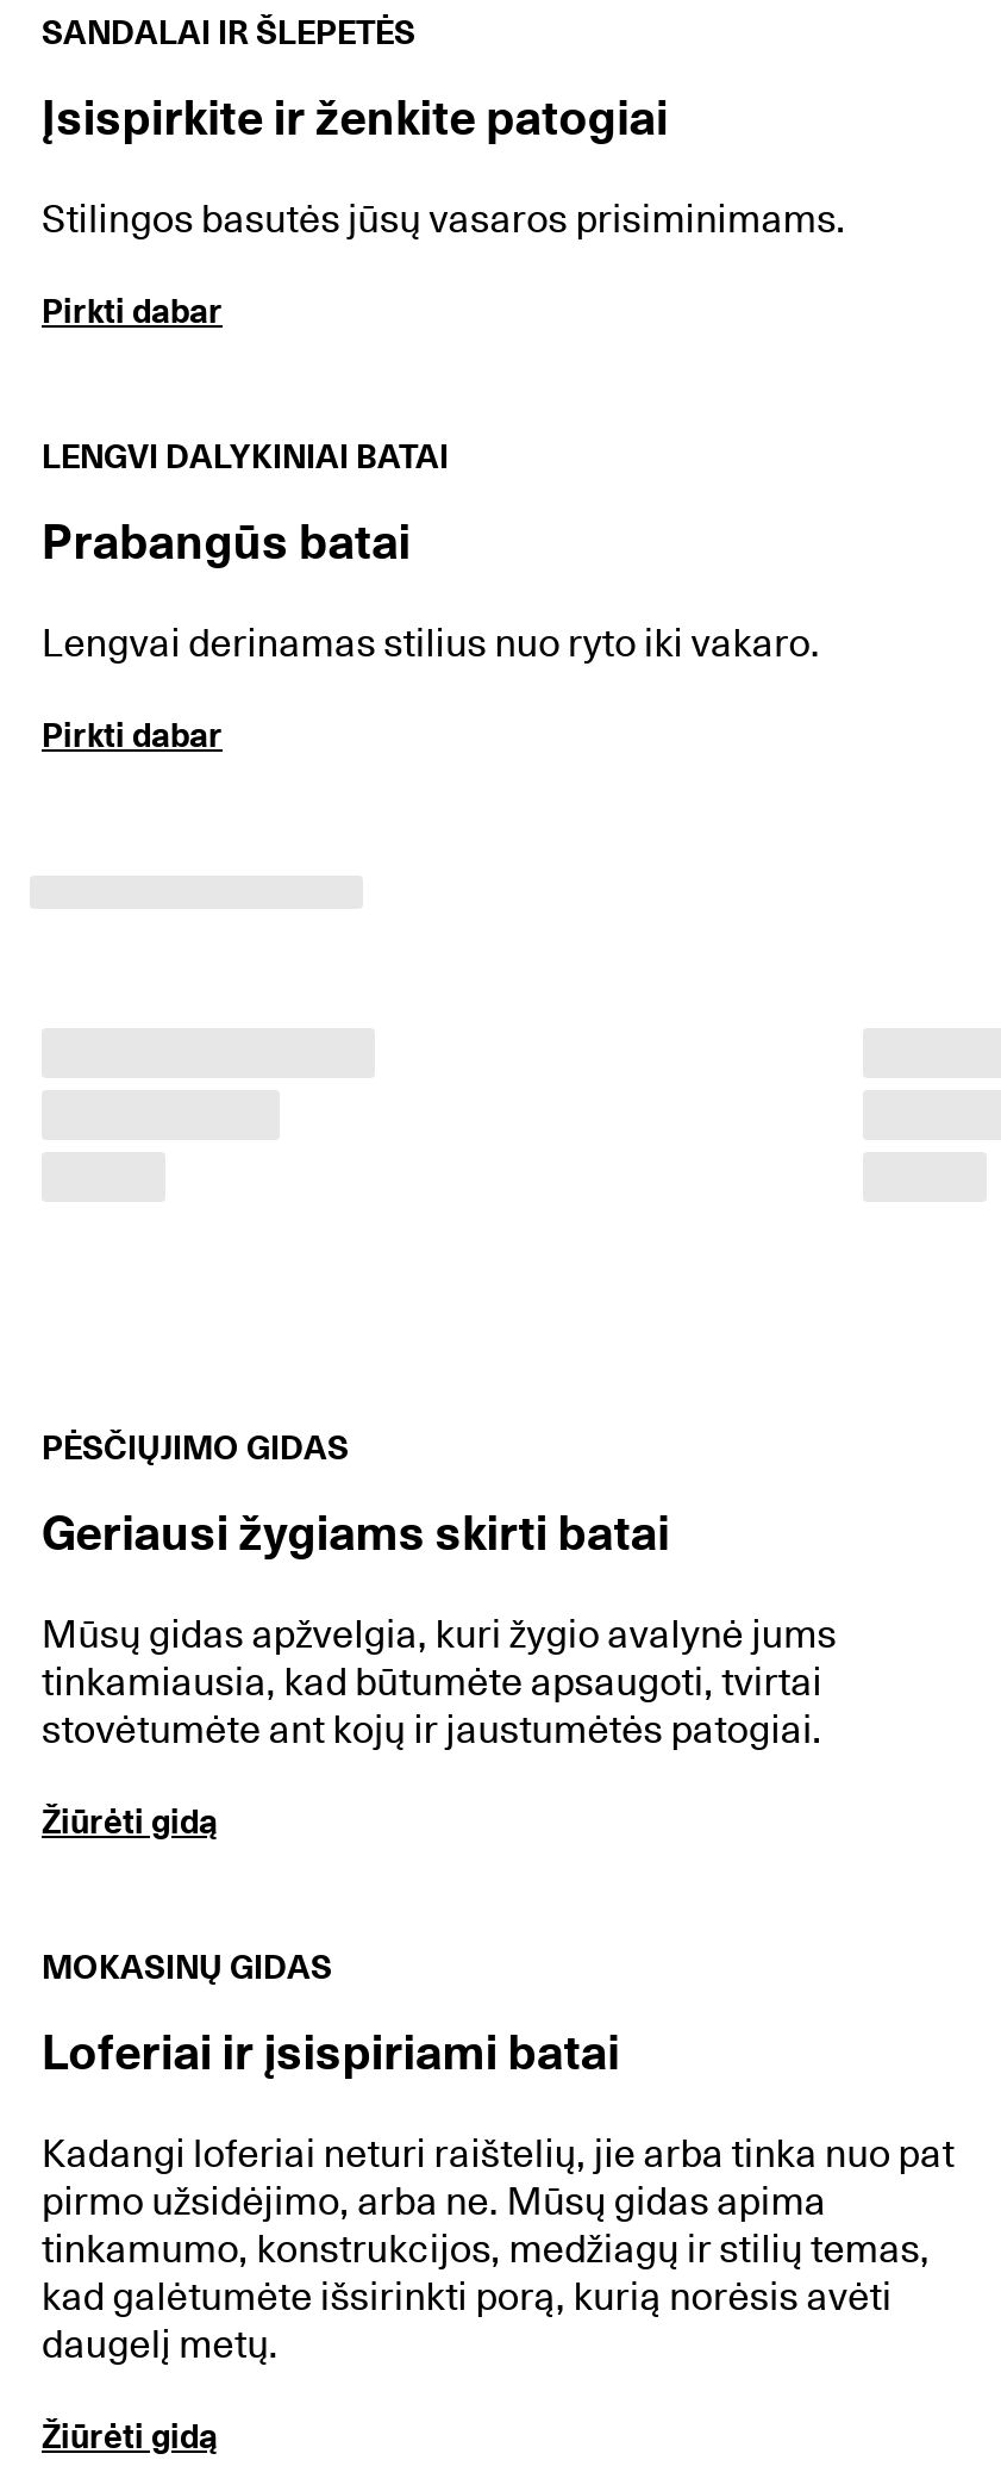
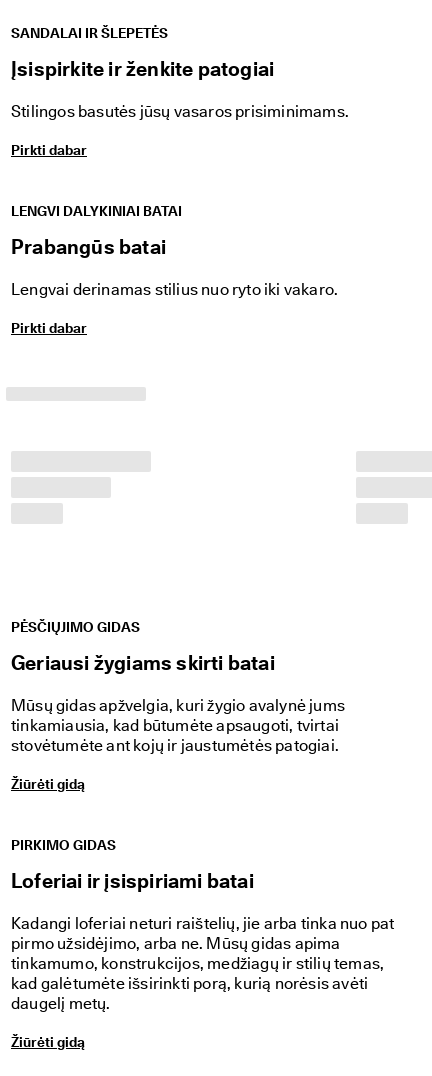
[42,1948,332,1986] MOKASINŲ GIDAS -> [11,837,116,853] PIRKIMO GIDAS

